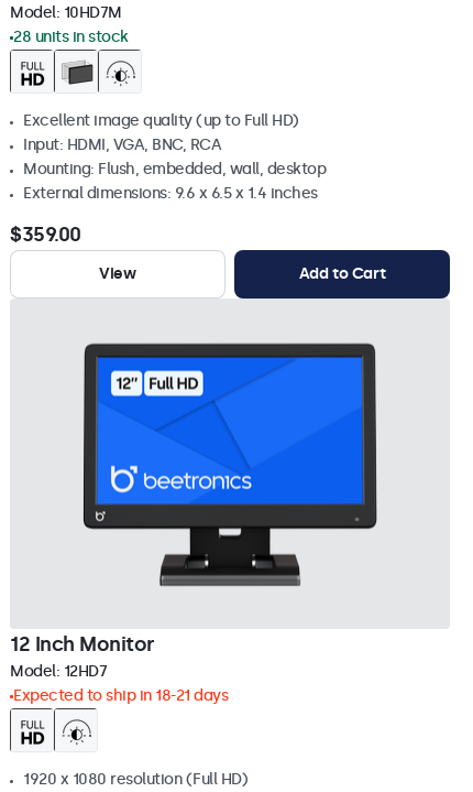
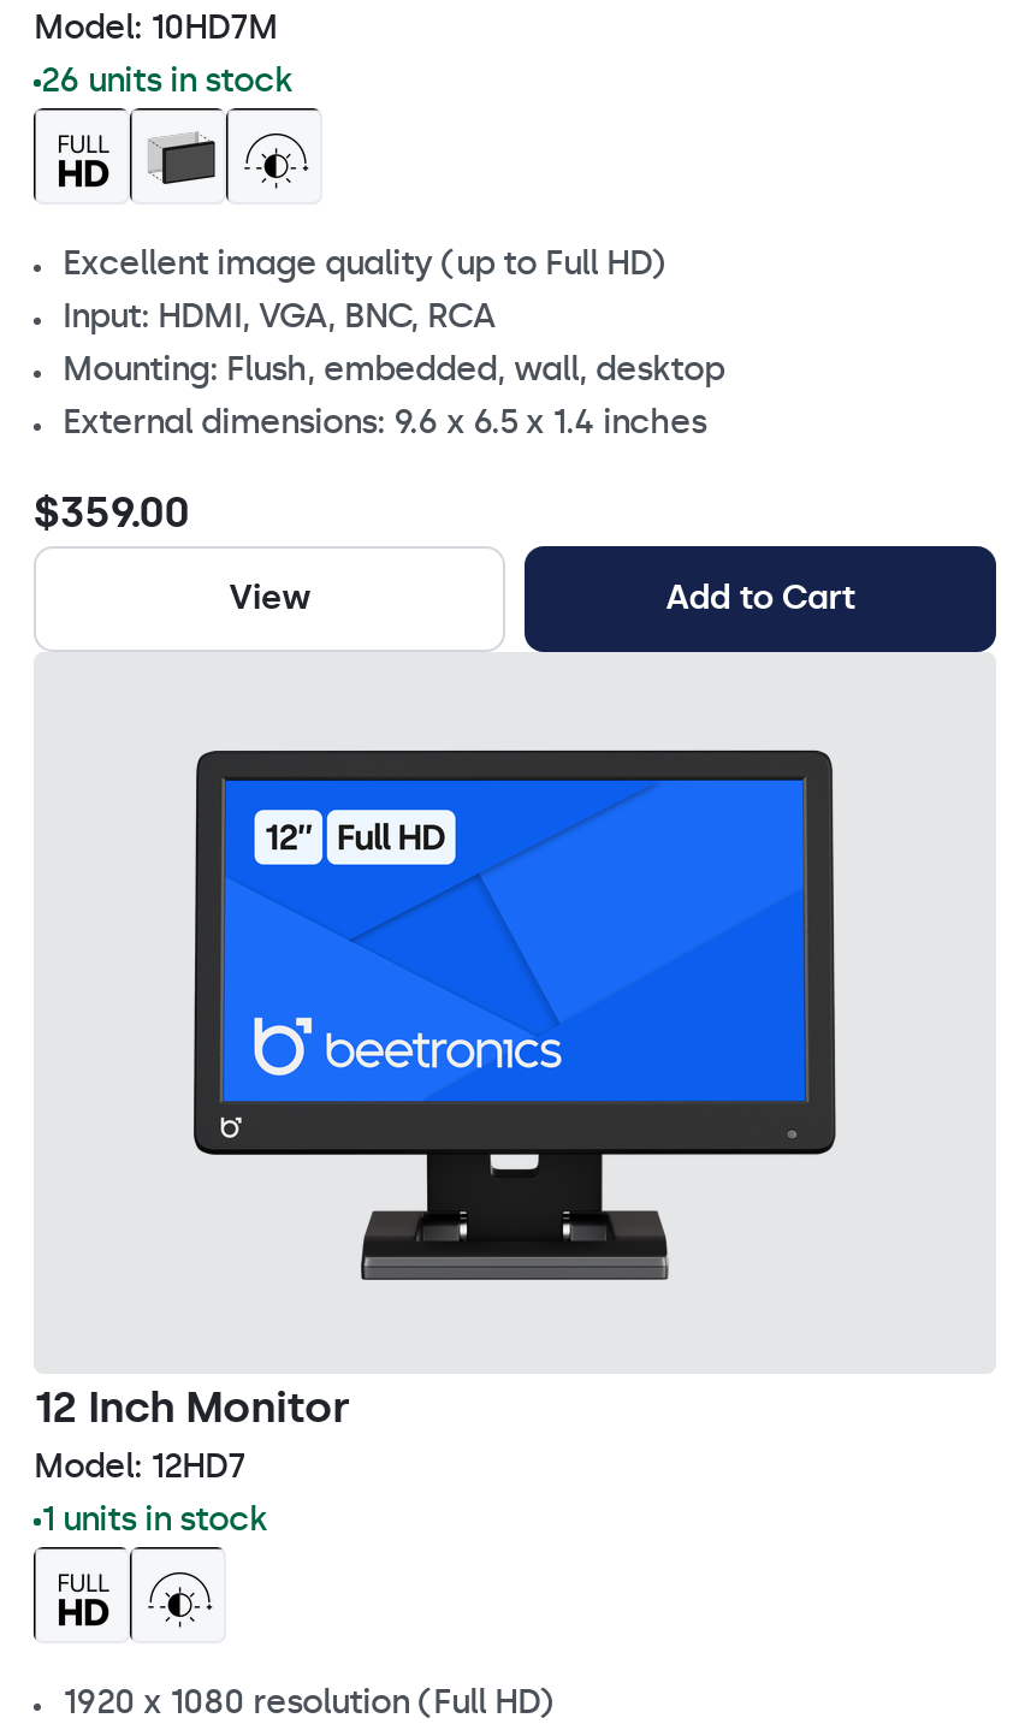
[13,28,128,46] 28 units in stock -> [41,60,292,101] 26 units in stock
[13,686,228,705] Expected to ship in 18-21 days -> [41,1499,267,1540] 1 units in stock

